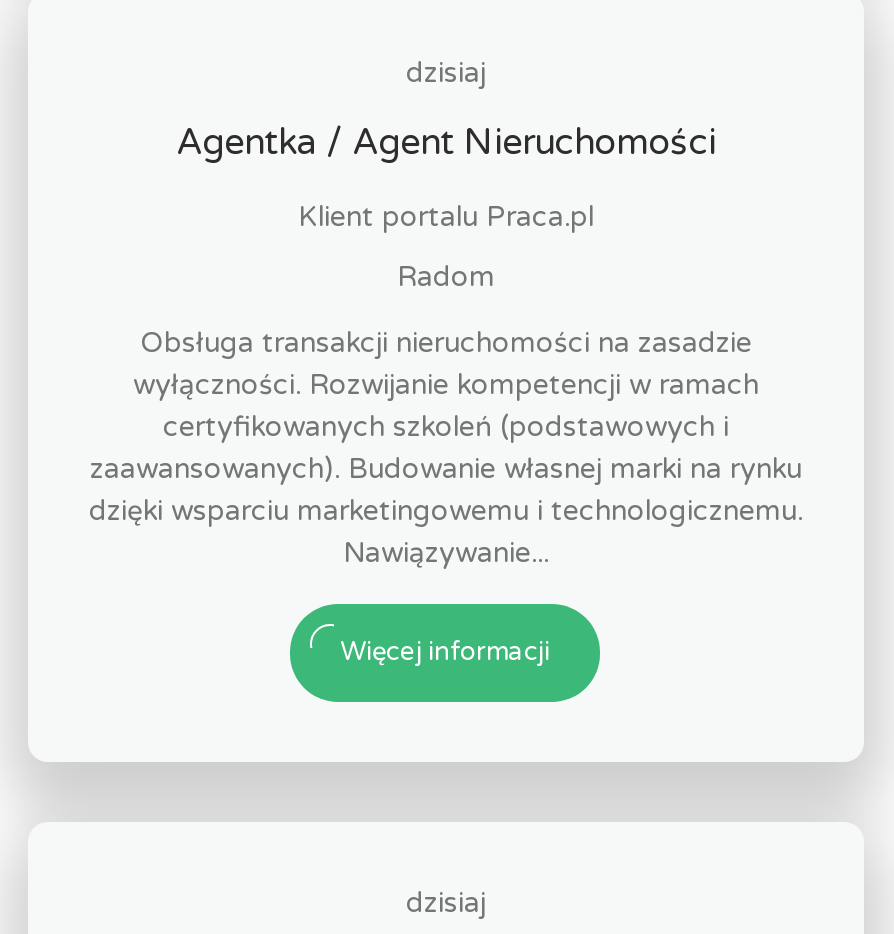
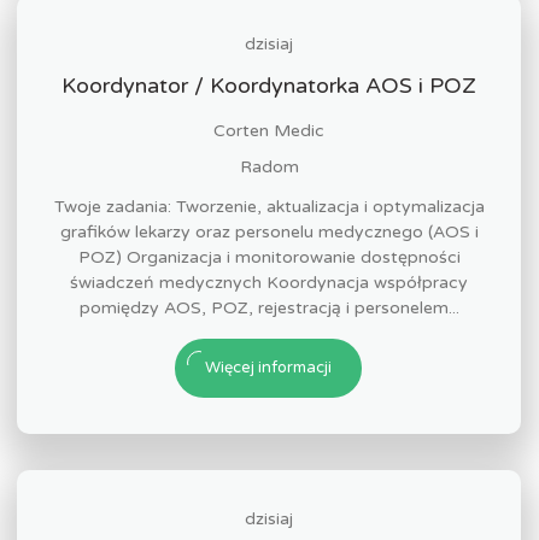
[176,120,716,164] Agentka / Agent Nieruchomości -> [61,72,476,99] Koordynator / Koordynatorka AOS i POZ
[298,200,594,234] Klient portalu Praca.pl -> [213,121,324,141] Corten Medic
[89,326,803,570] Obsługa transakcji nieruchomości na zasadzie | wyłączności. Rozwijanie kompetencji w ramach | certyfikowanych szkoleń (podstawowych i | zaawansowanych). Budowanie własnej marki na rynku | dzięki wsparciu marketingowemu i technologicznemu. | Nawiązywanie... -> [54,196,484,318] Twoje zadania: Tworzenie, aktualizacja i optymalizacja | grafików lekarzy oraz personelu medycznego (AOS i | POZ) Organizacja i monitorowanie dostępności | świadczeń medycznych Koordynacja współpracy | pomiędzy AOS, POZ, rejestracją i personelem...

